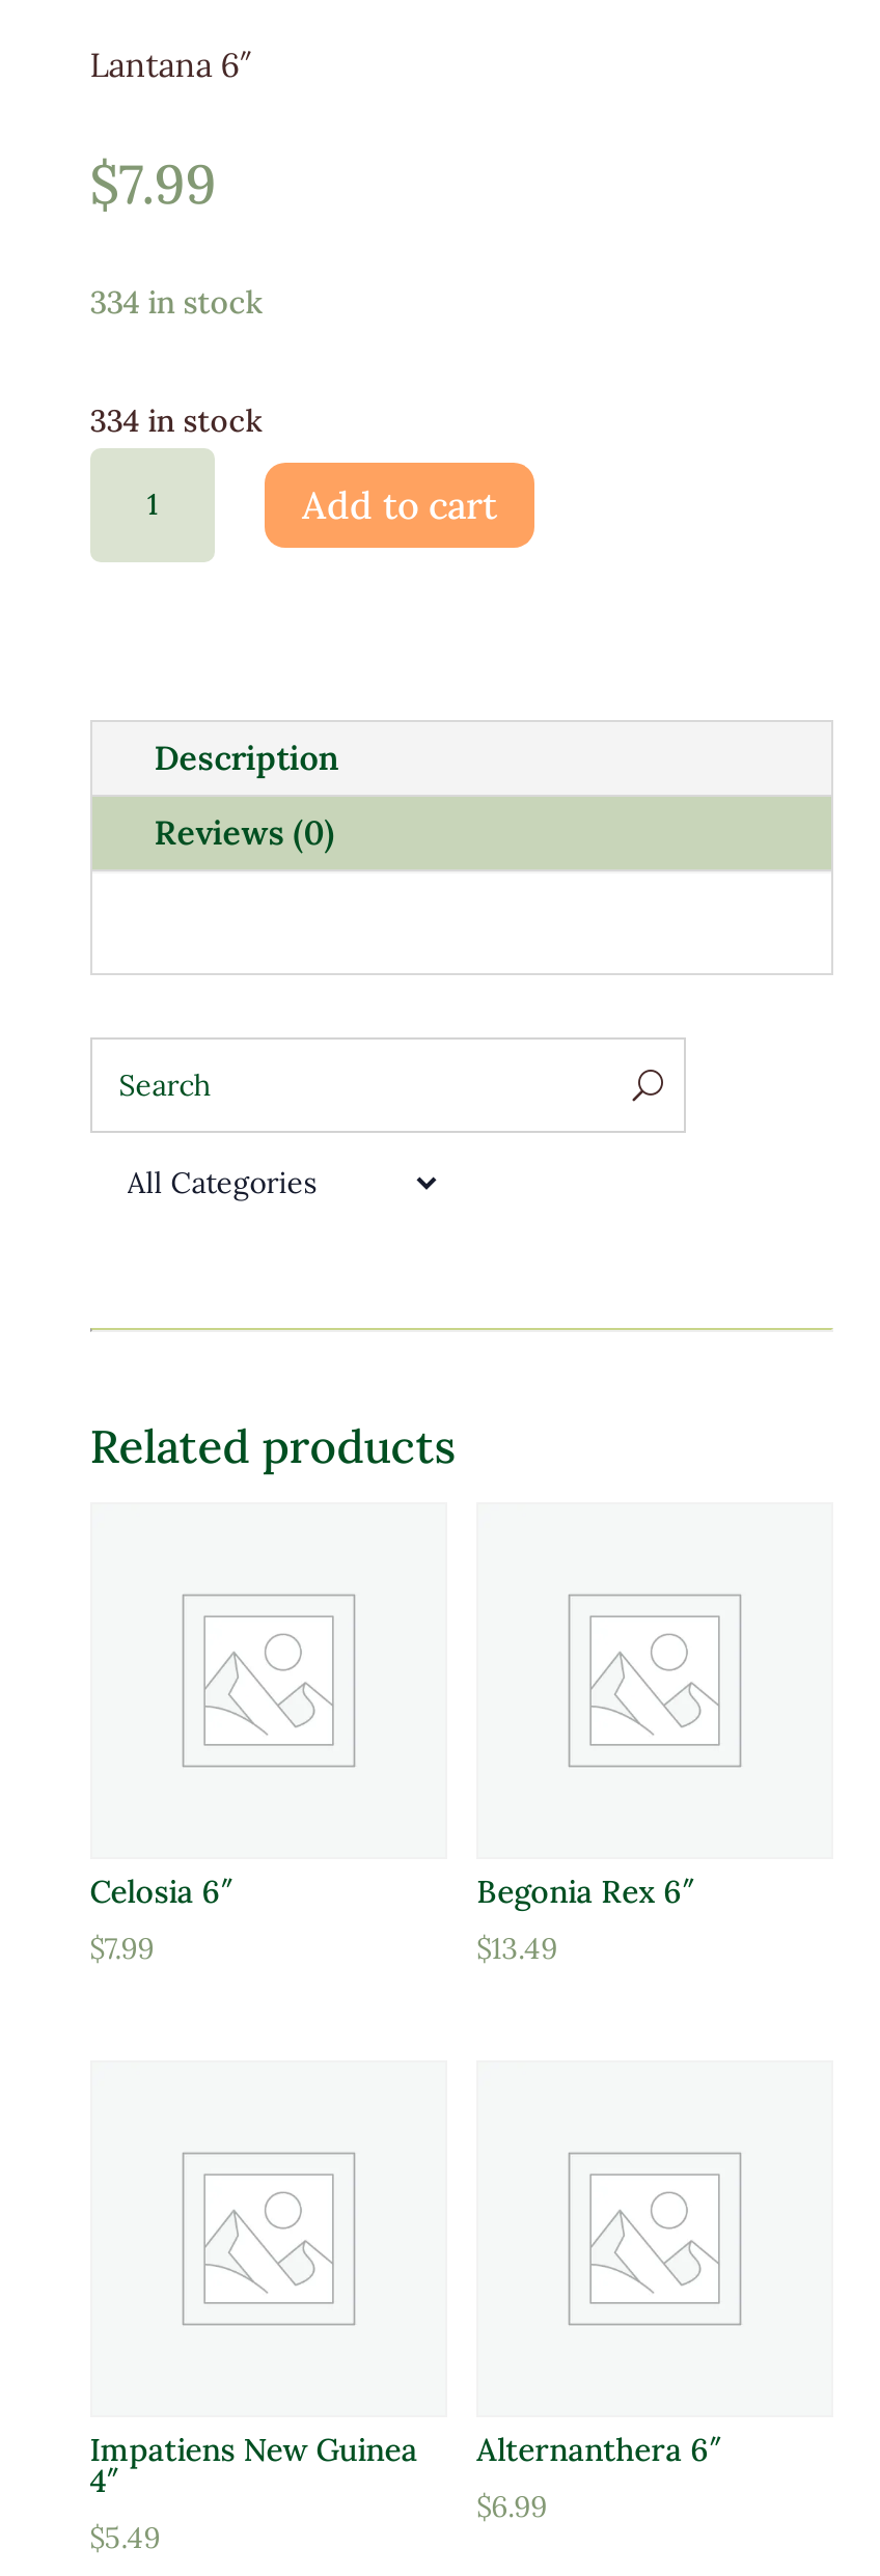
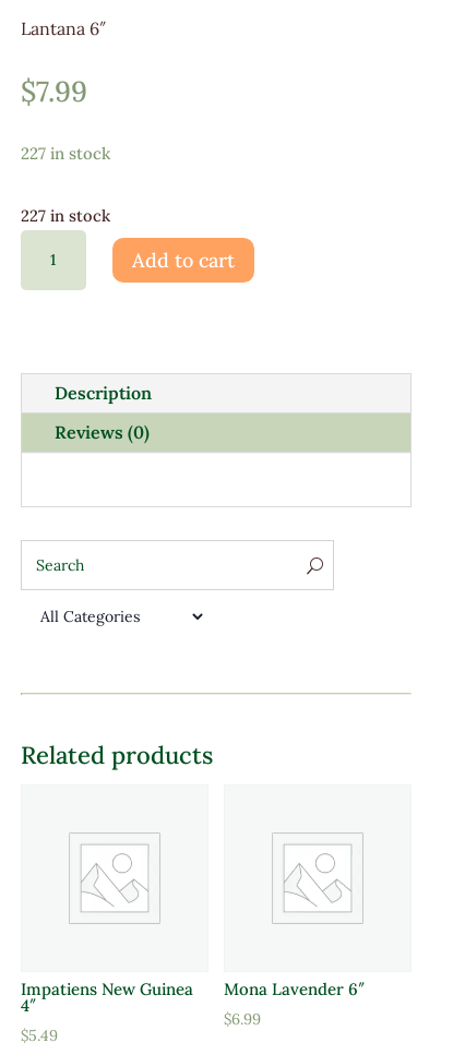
[90,283,262,322] 334 in stock -> [21,143,110,164] 227 in stock
[90,401,262,440] 334 in stock -> [21,205,110,226] 227 in stock
[90,1871,233,1967] Celosia 6″ | $7.99 -> none
[477,1871,695,1967] Begonia Rex 6″ | $13.49 -> none
[477,2430,722,2469] Alternanthera 6″ -> [224,978,365,999] Mona Lavender 6″

